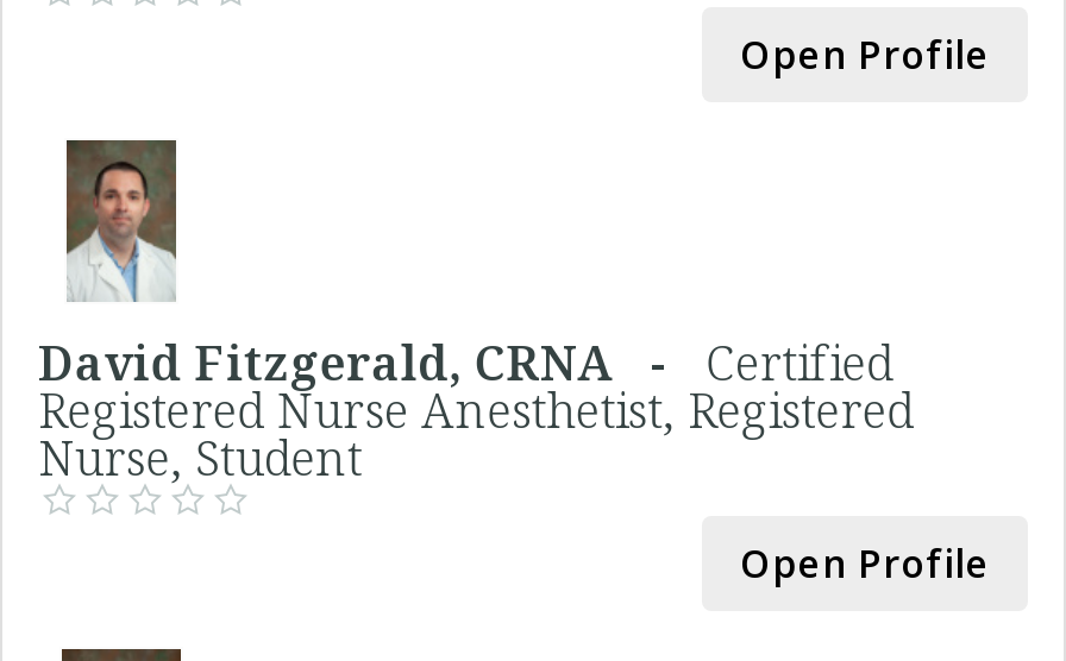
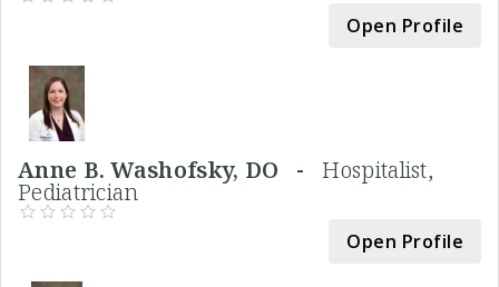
[38,140,914,490] [image] | David Fitzgerald, CRNA - Certified | Registered Nurse Anesthetist, Registered | Nurse, Student -> [18,66,433,207] [image] | Anne B. Washofsky, DO - Hospitalist, | Pediatrician

